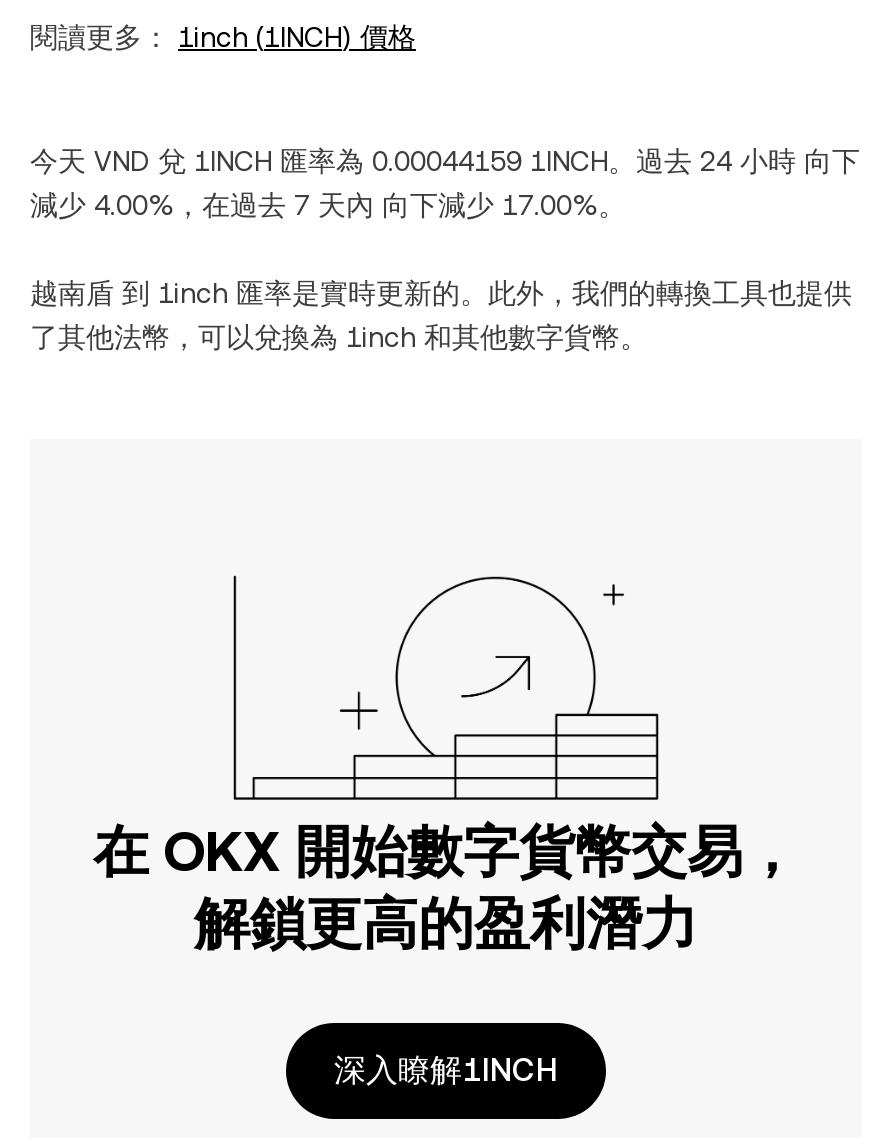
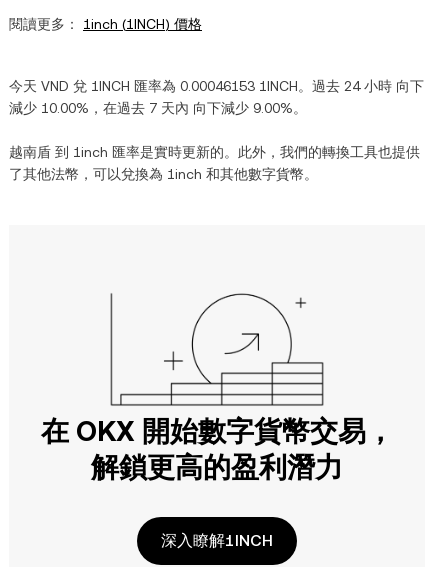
[30,145,860,177] 今天VND兌1INCH匯率為0.00044159 1INCH。過去 24 小時向下 -> [9,78,424,94] 今天VND兌1INCH匯率為0.00046153 1INCH。過去 24 小時向下
[30,189,626,221] 減少 4.00%，在過去 7 天內向下減少 17.00%。 -> [9,100,307,116] 減少 10.00%，在過去 7 天內向下減少 9.00%。

